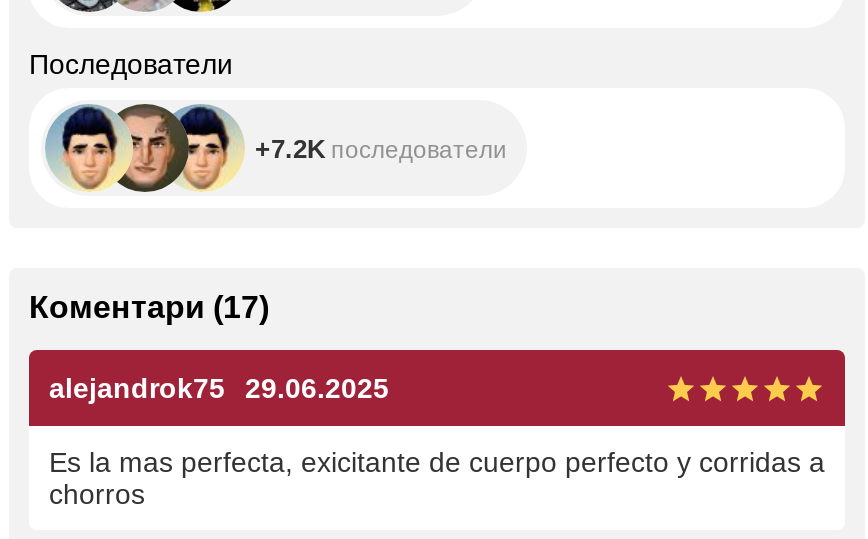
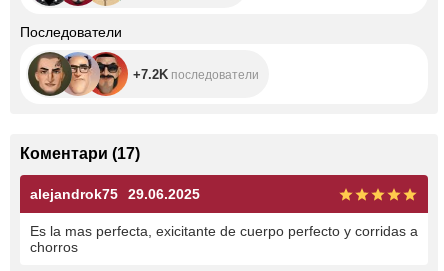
[45,102,243,194] [image] -> [27,51,128,97] [image]

